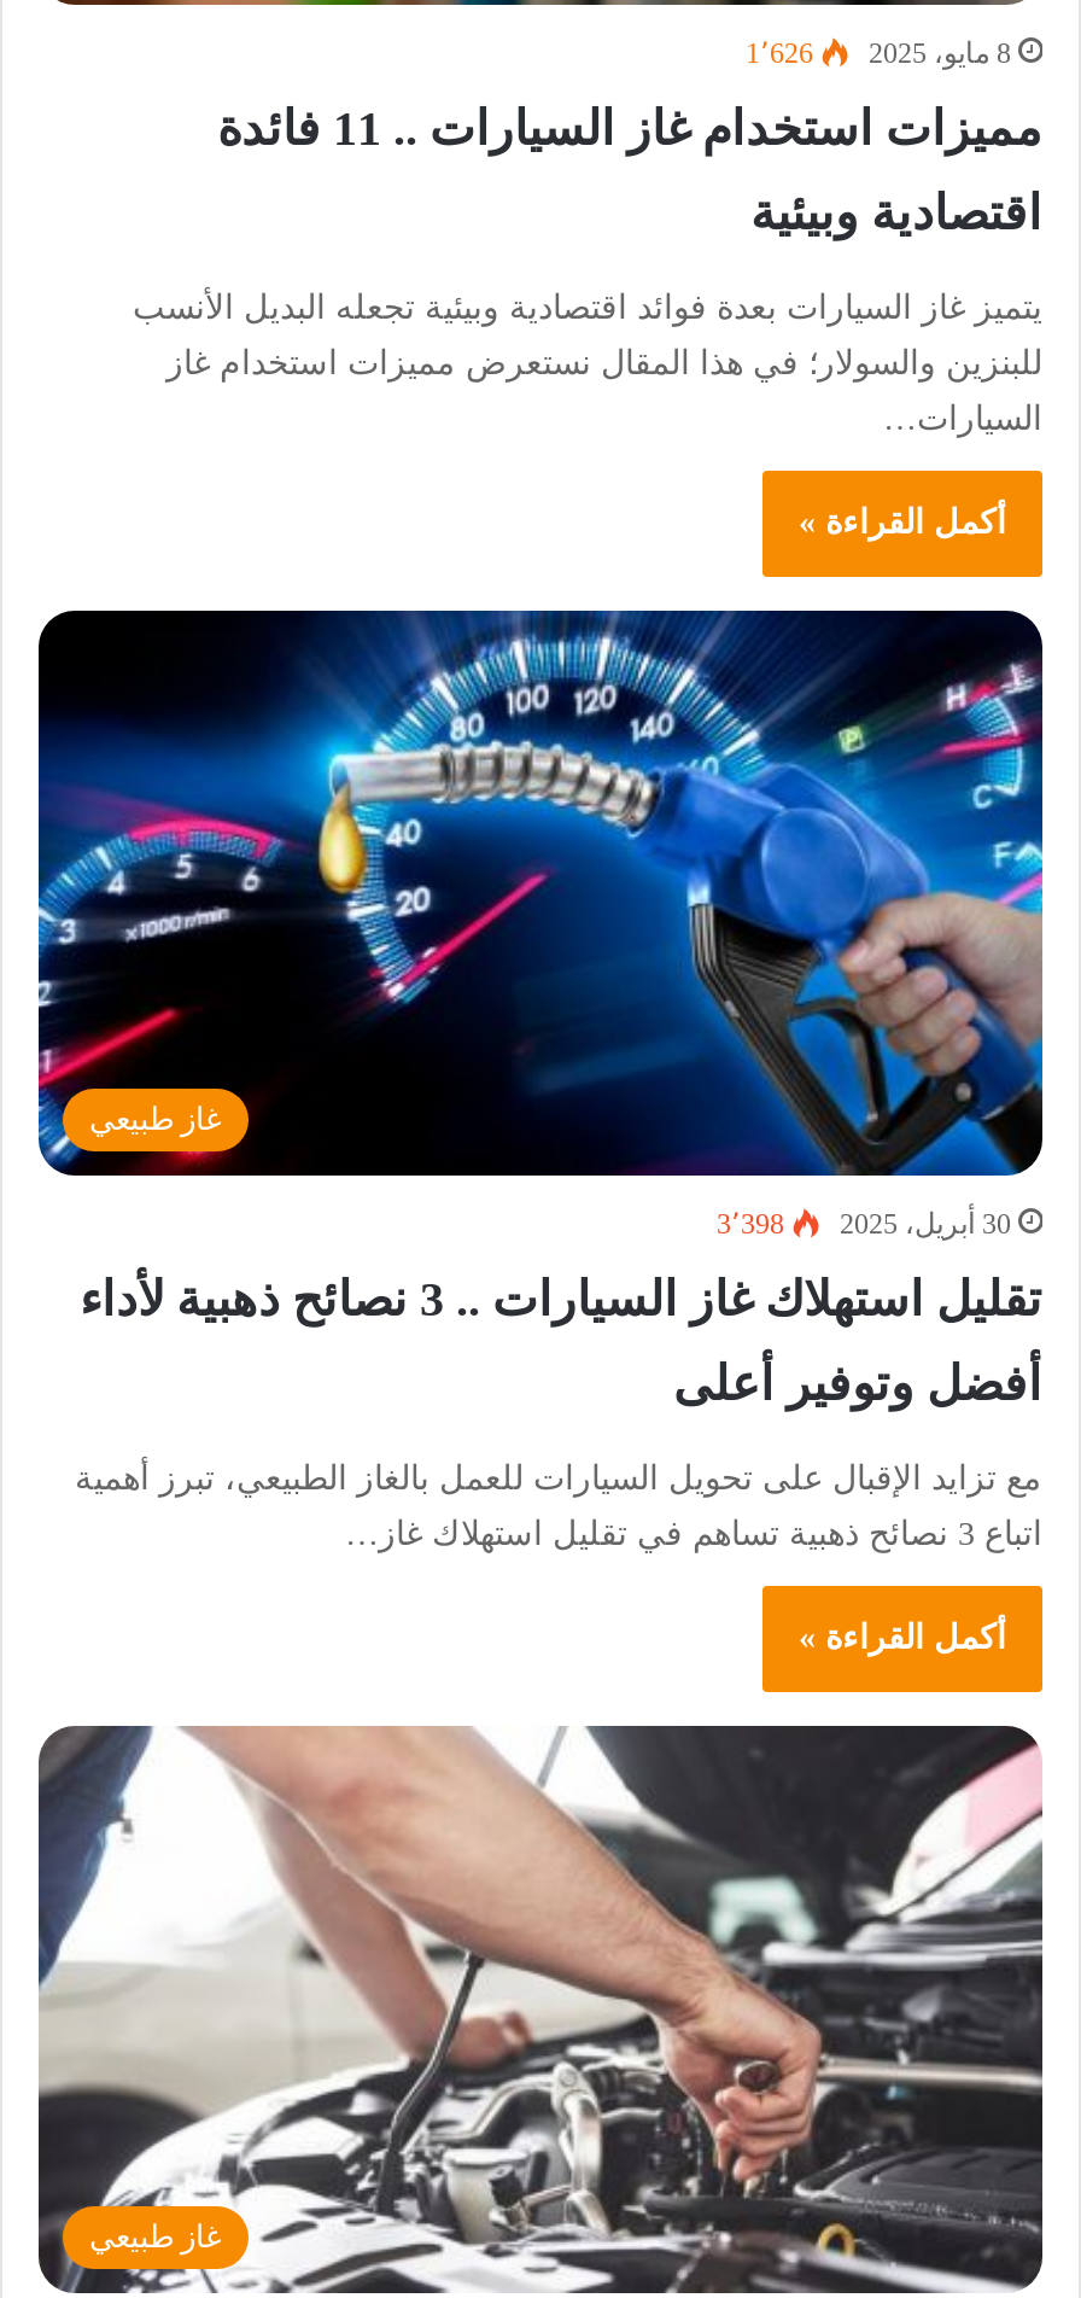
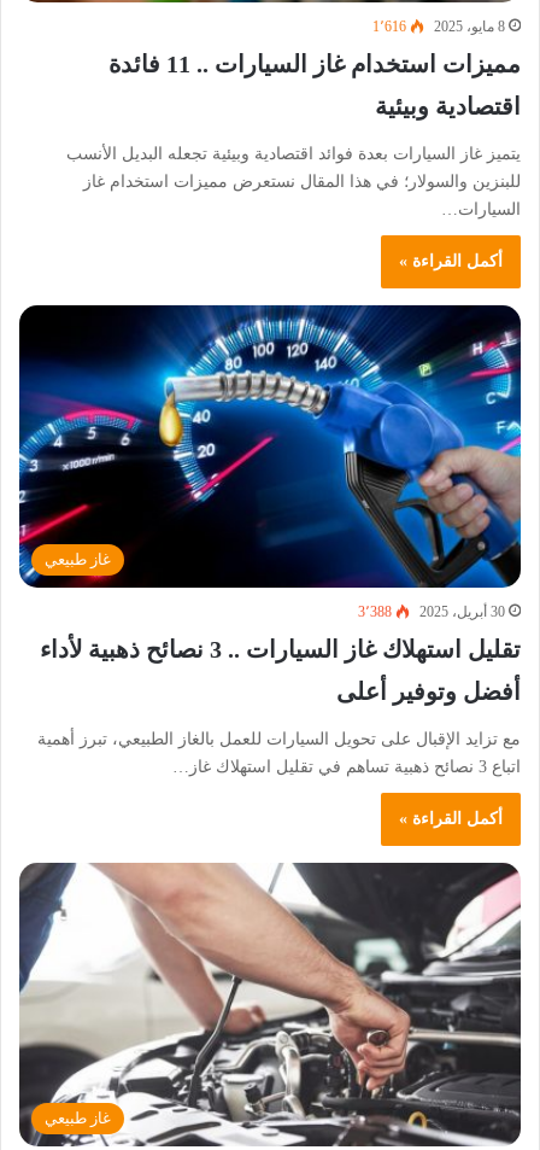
[746,36,813,70] 1٬626 -> [372,18,406,35] 1٬616
[717,1208,784,1242] 3٬398 -> [358,604,392,621] 3٬388

